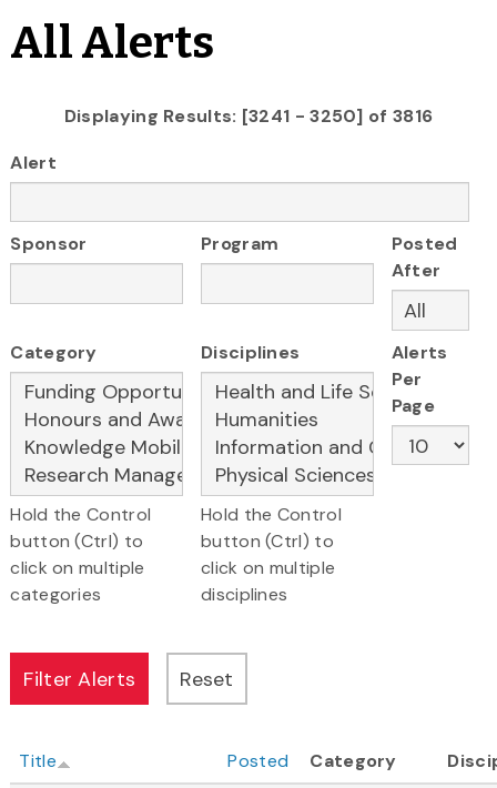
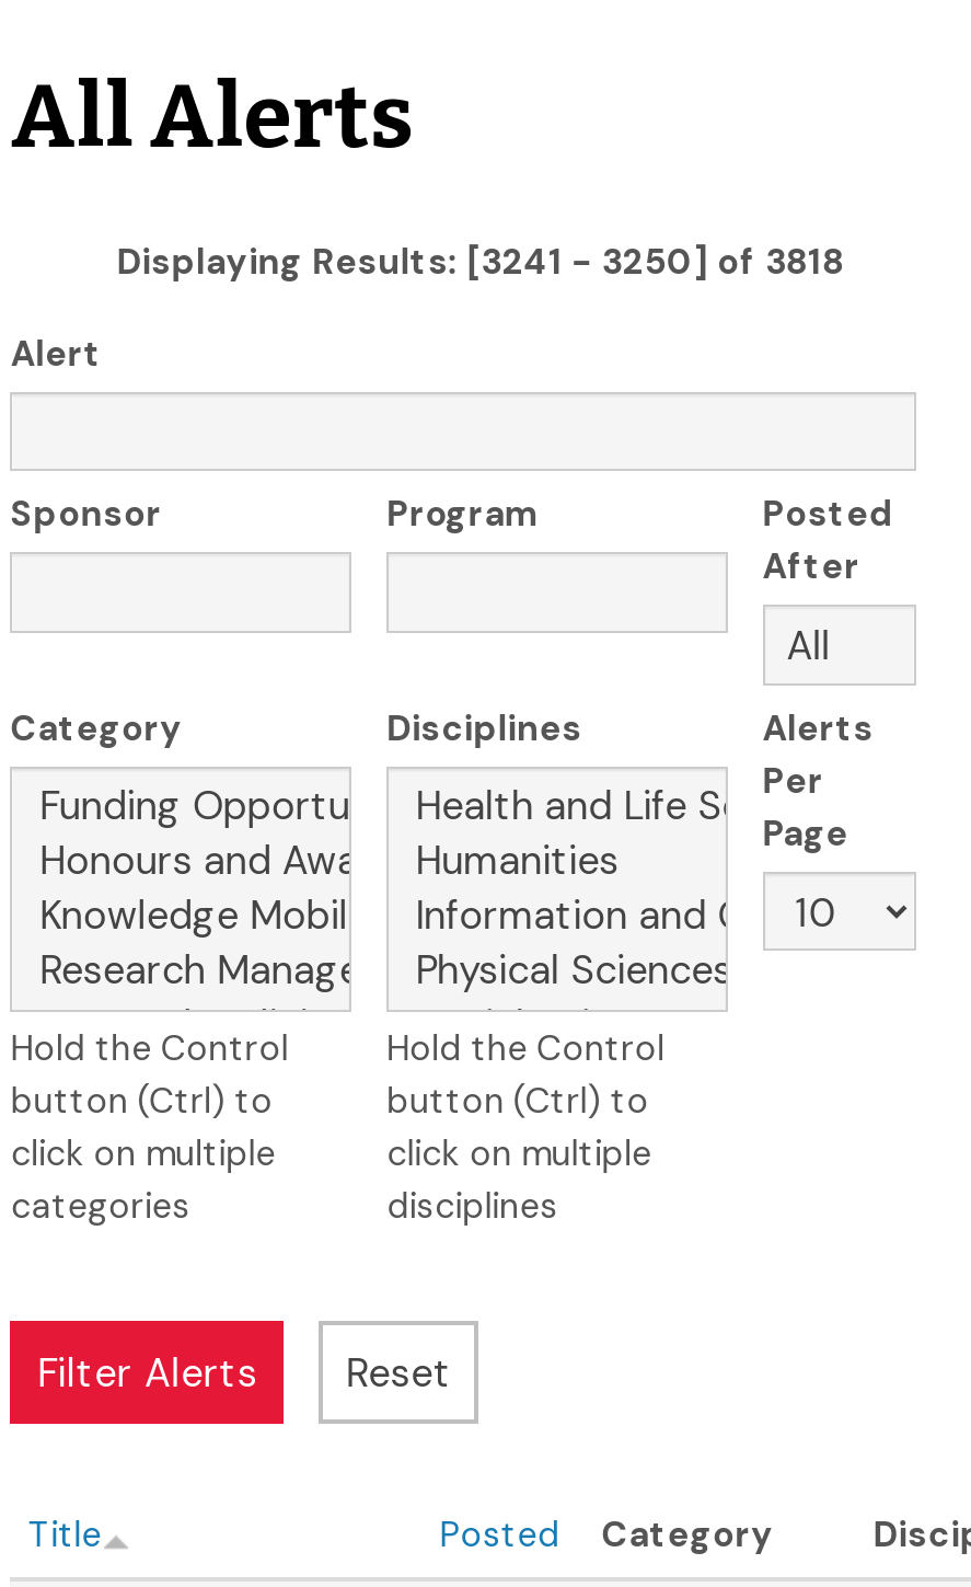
[64,104,433,128] Displaying Results: [3241 - 3250] of 3816 -> [117,239,844,285] Displaying Results: [3241 - 3250] of 3818

